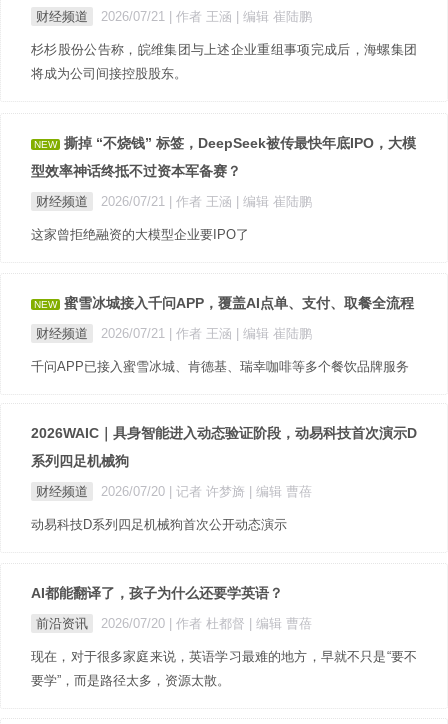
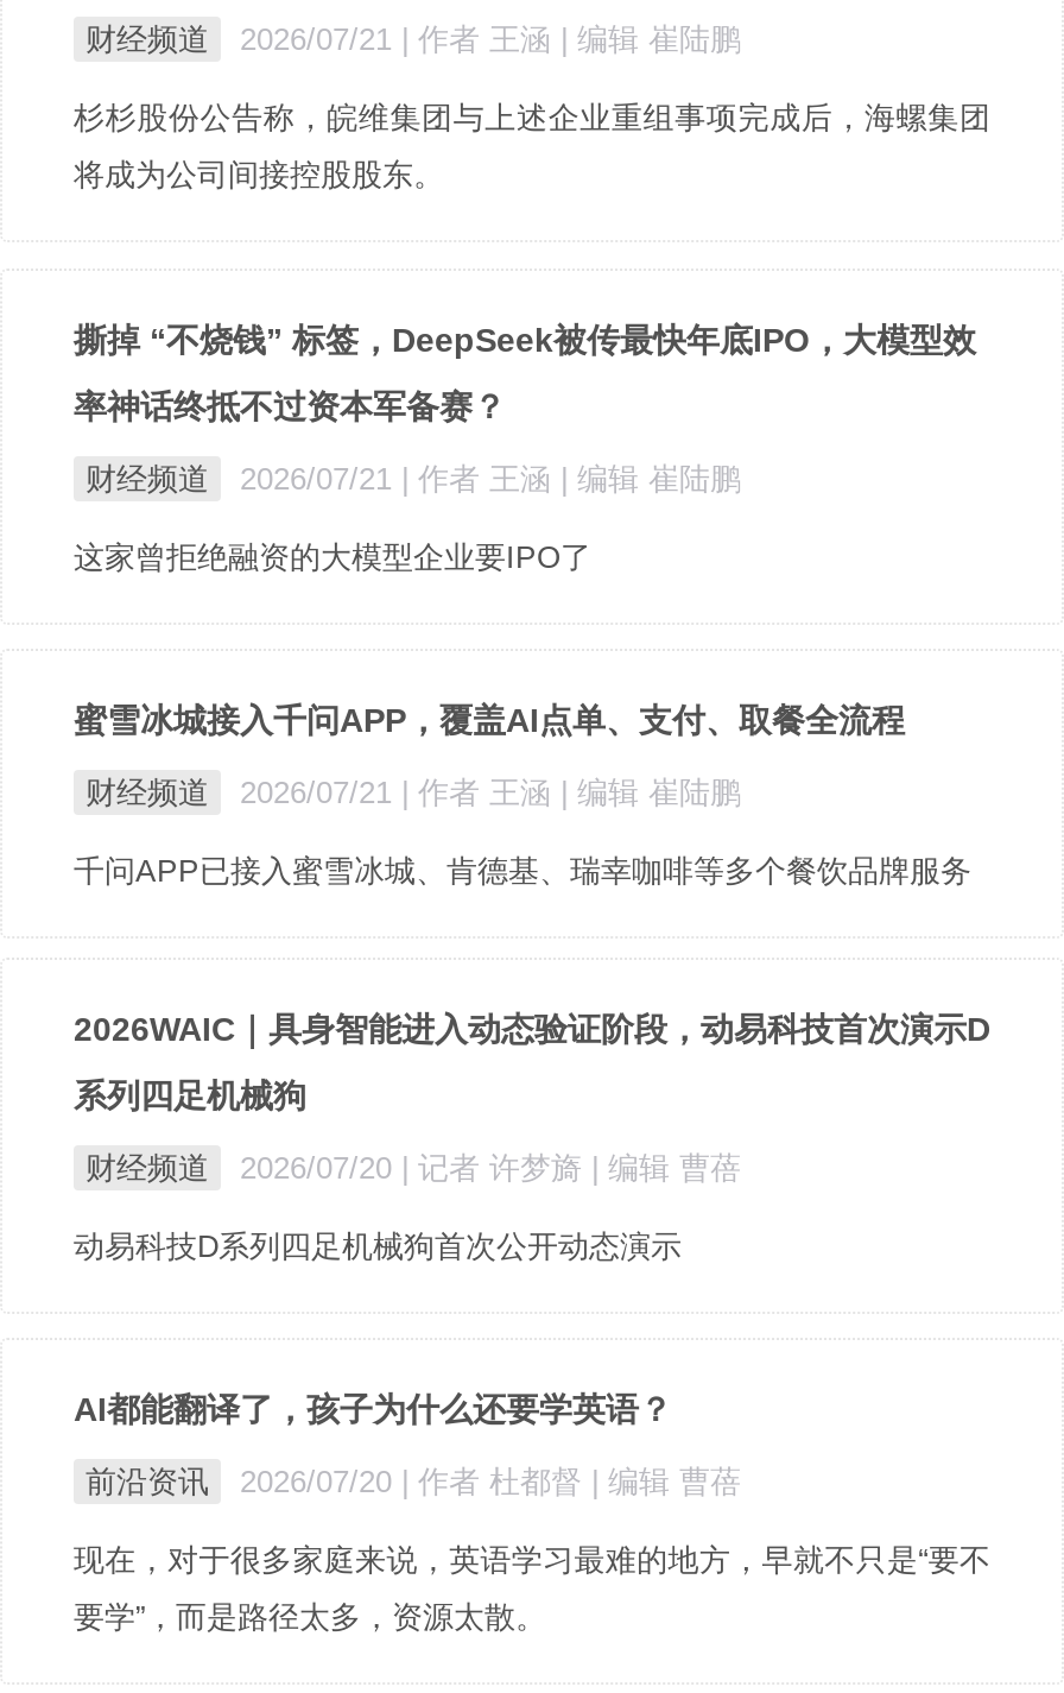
[34,135,416,151] NEW | 撕掉 “不烧钱” 标签，DeepSeek被传最快年底IPO，大模 -> [74,321,976,359] 撕掉 “不烧钱” 标签，DeepSeek被传最快年底IPO，大模型效
[31,163,241,179] 型效率神话终抵不过资本军备赛？ -> [74,387,506,425] 率神话终抵不过资本军备赛？
[34,299,57,310] NEW -> none

